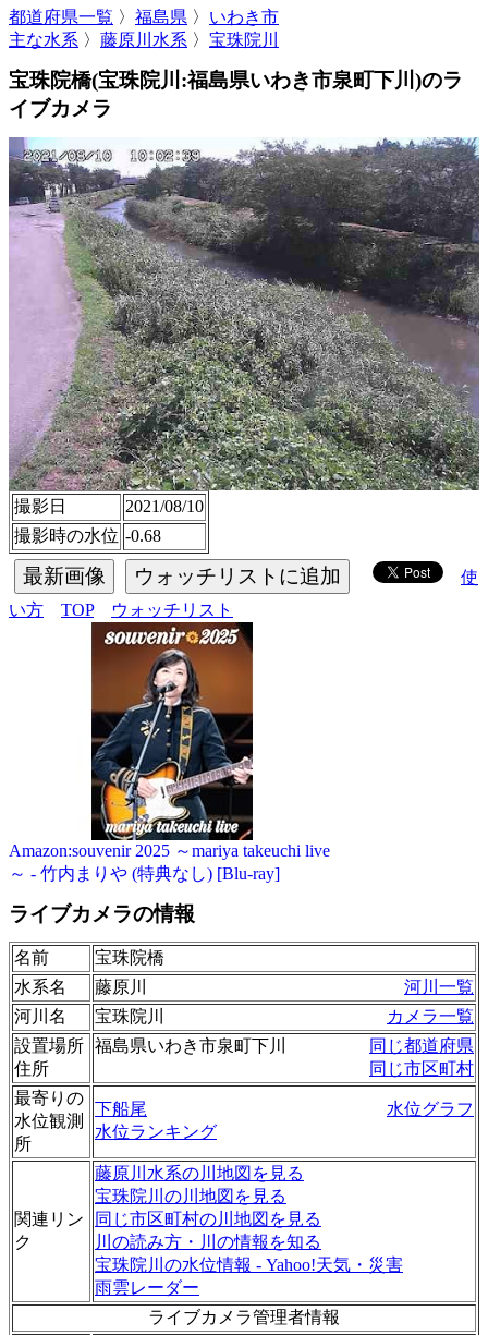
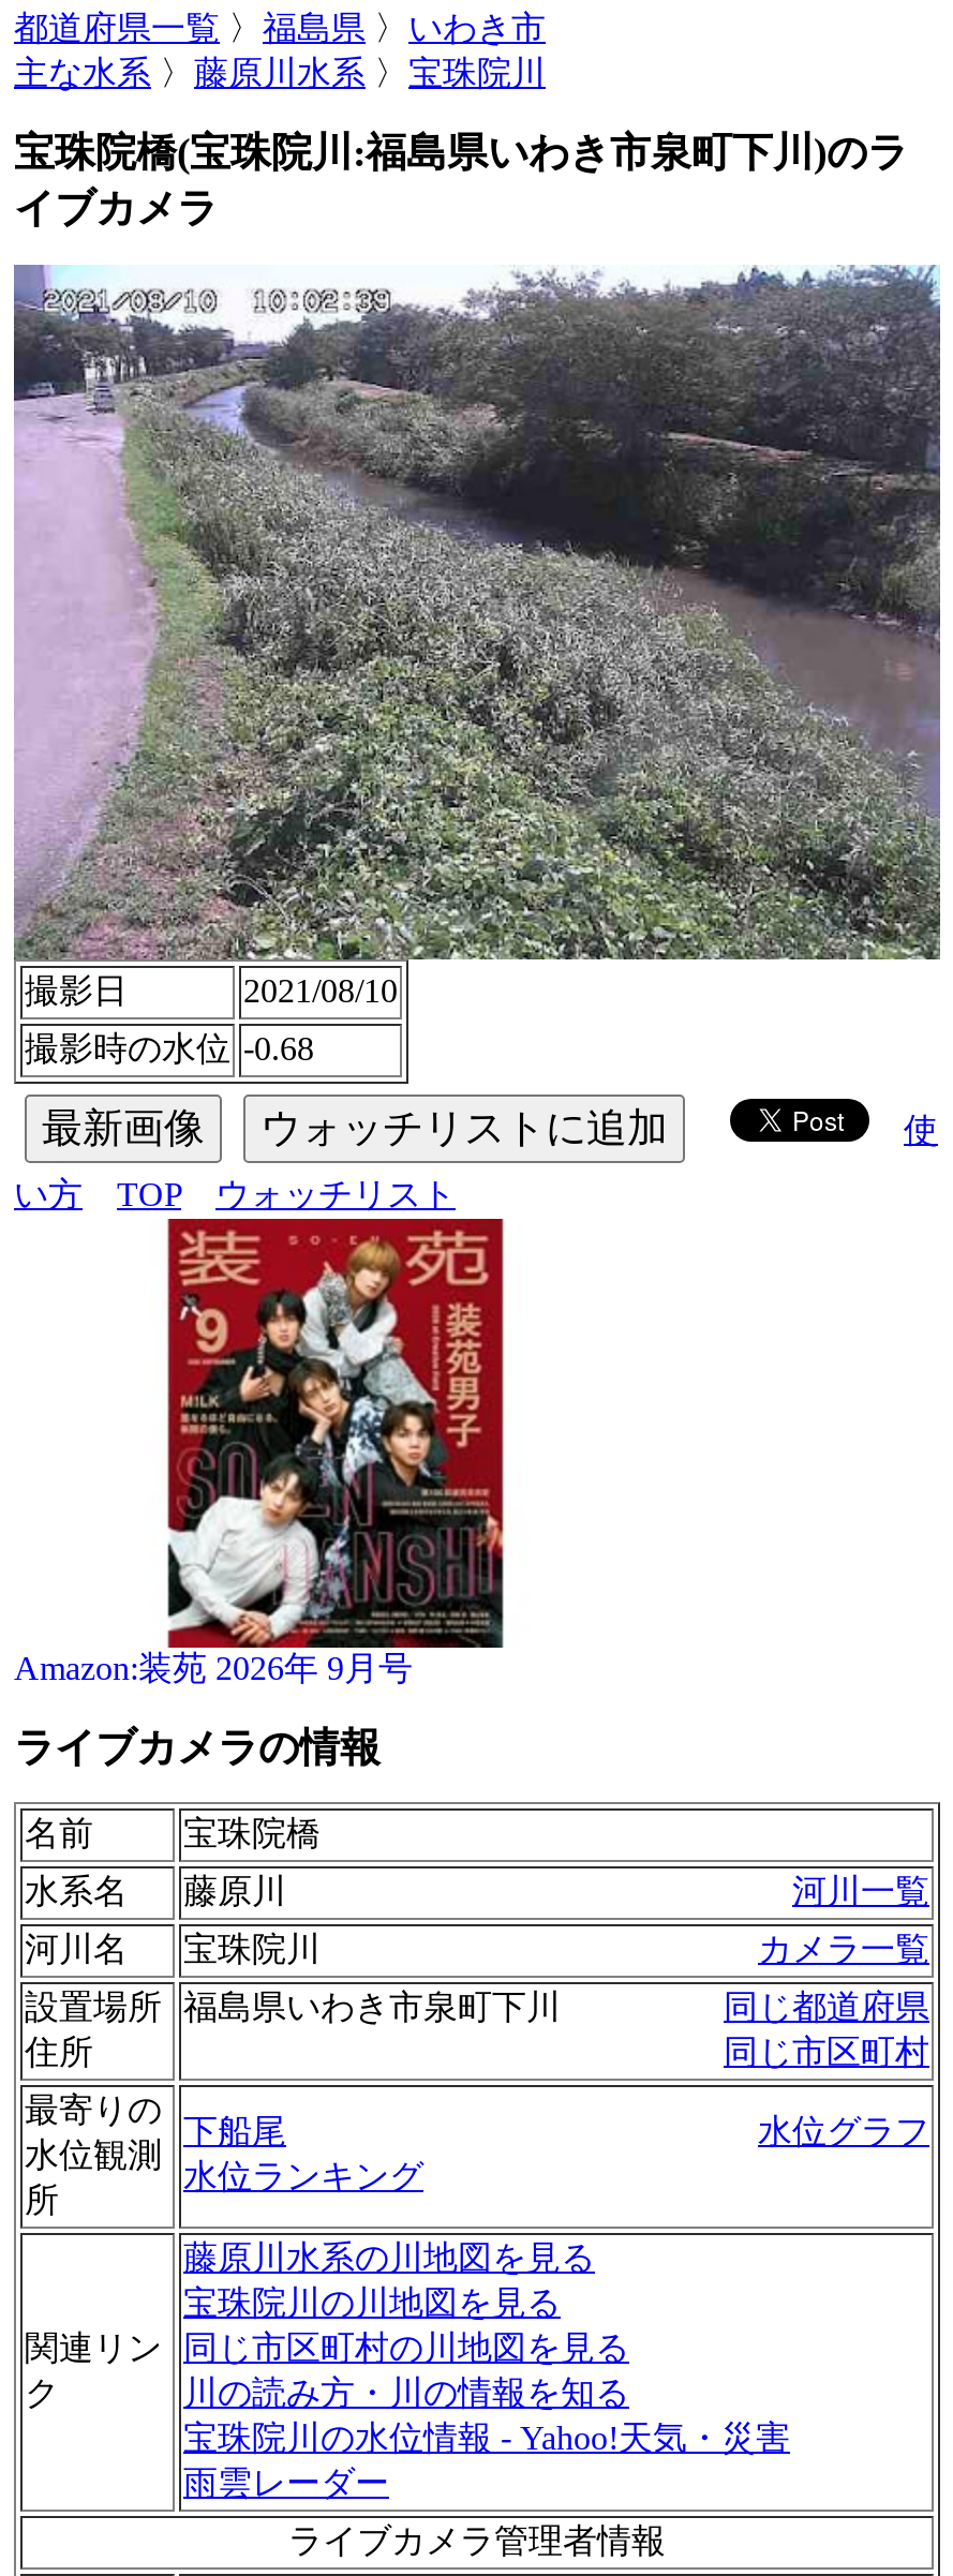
[9,621,330,882] [image] | Amazon:souvenir 2025 ～mariya takeuchi live | ～ - 竹内まりや (特典なし) [Blu-ray] -> [14,1217,505,1686] [image] | Amazon:装苑 2026年 9月号

